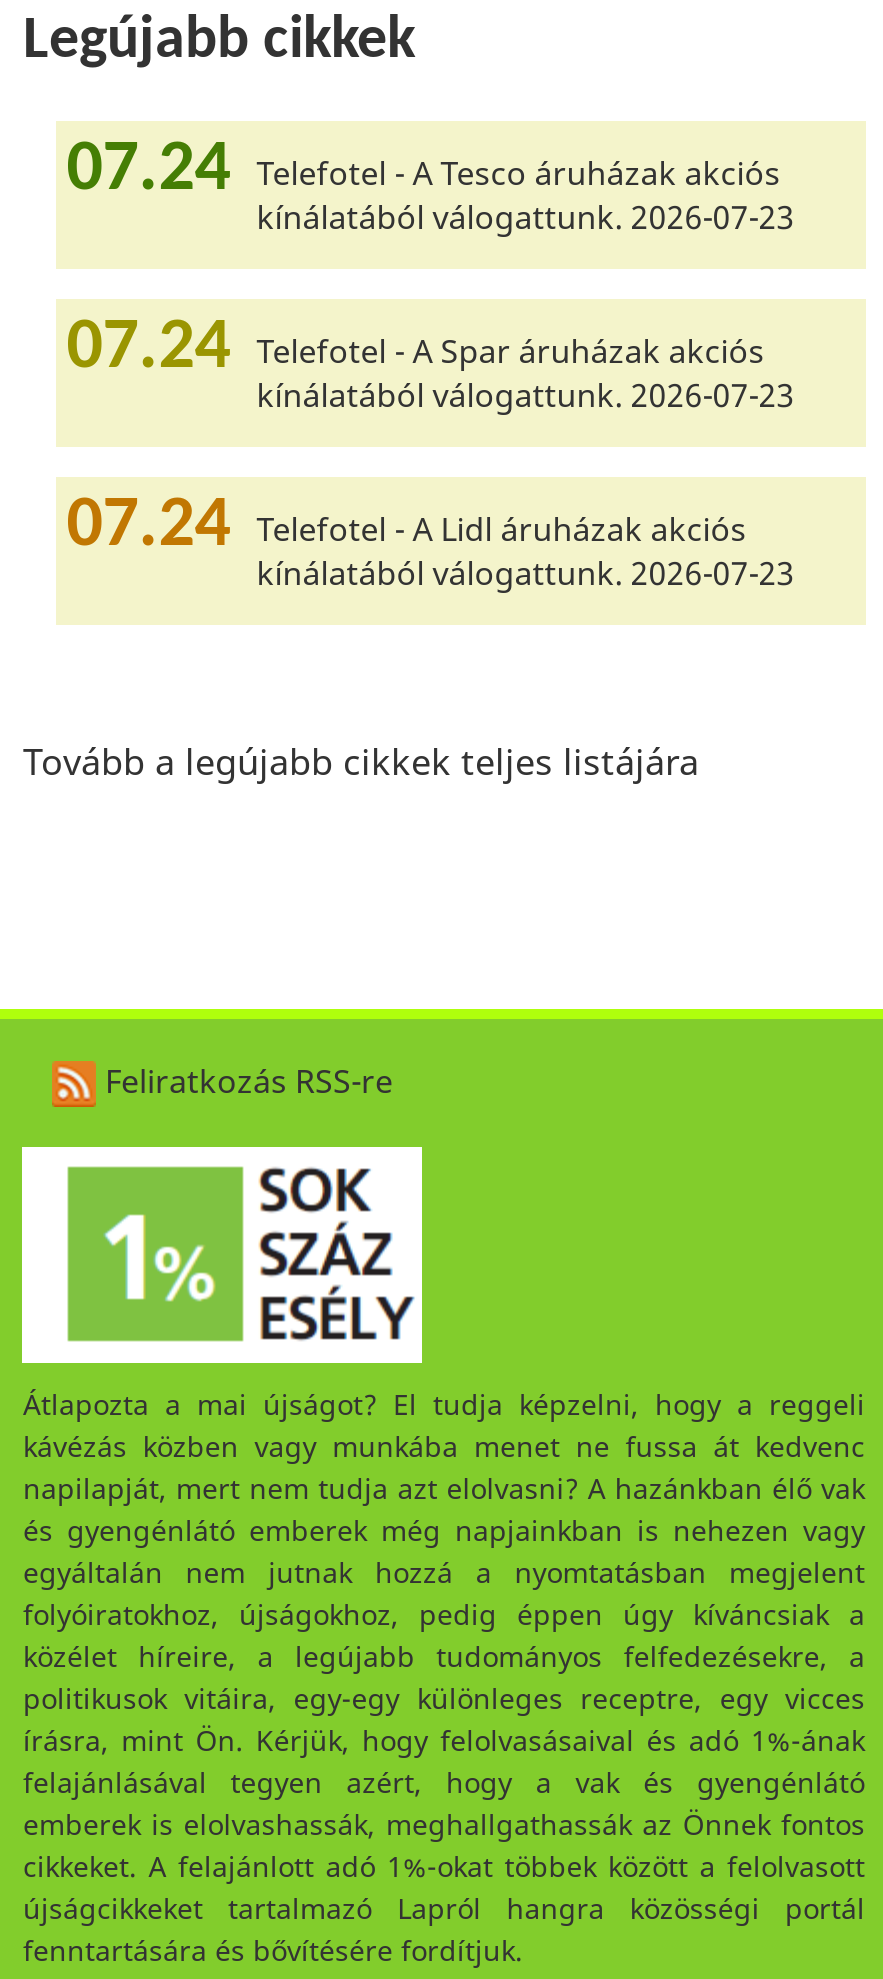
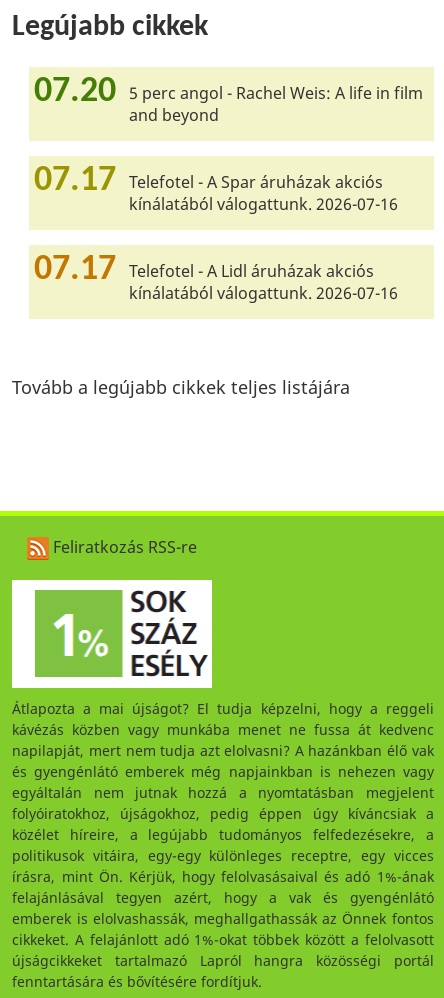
[67,135,795,239] 07.24 Telefotel - A Tesco áruházak akciós | kínálatából válogattunk. 2026-07-23 -> [34,74,423,126] 07.20 5 perc angol - Rachel Weis: A life in film | and beyond
[67,313,795,417] 07.24 Telefotel - A Spar áruházak akciós | kínálatából válogattunk. 2026-07-23 -> [34,163,398,215] 07.17 Telefotel - A Spar áruházak akciós | kínálatából válogattunk. 2026-07-16
[67,491,795,595] 07.24 Telefotel - A Lidl áruházak akciós | kínálatából válogattunk. 2026-07-23 -> [34,252,398,304] 07.17 Telefotel - A Lidl áruházak akciós | kínálatából válogattunk. 2026-07-16

